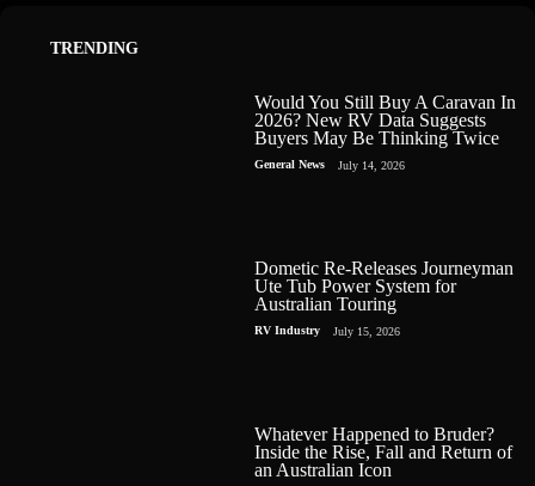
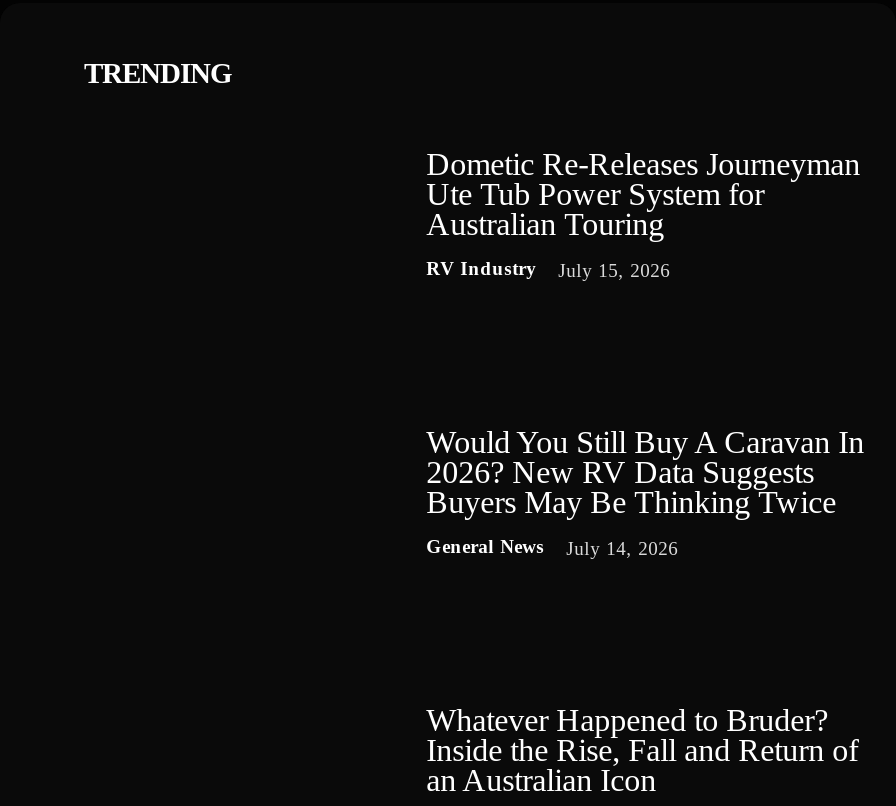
moved [254,92,516,172] -> [426,425,864,560]: Would You Still Buy A Caravan In | 2026? New RV Data Suggests | Buyers May Be Thinking Twice | General News | July 14, 2026
moved [254,258,514,338] -> [426,147,860,282]: Dometic Re-Releases Journeyman | Ute Tub Power System for | Australian Touring | RV Industry | July 15, 2026

